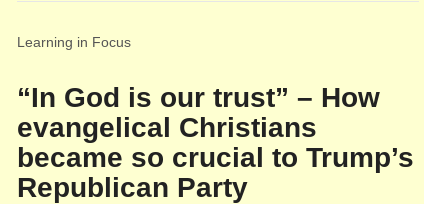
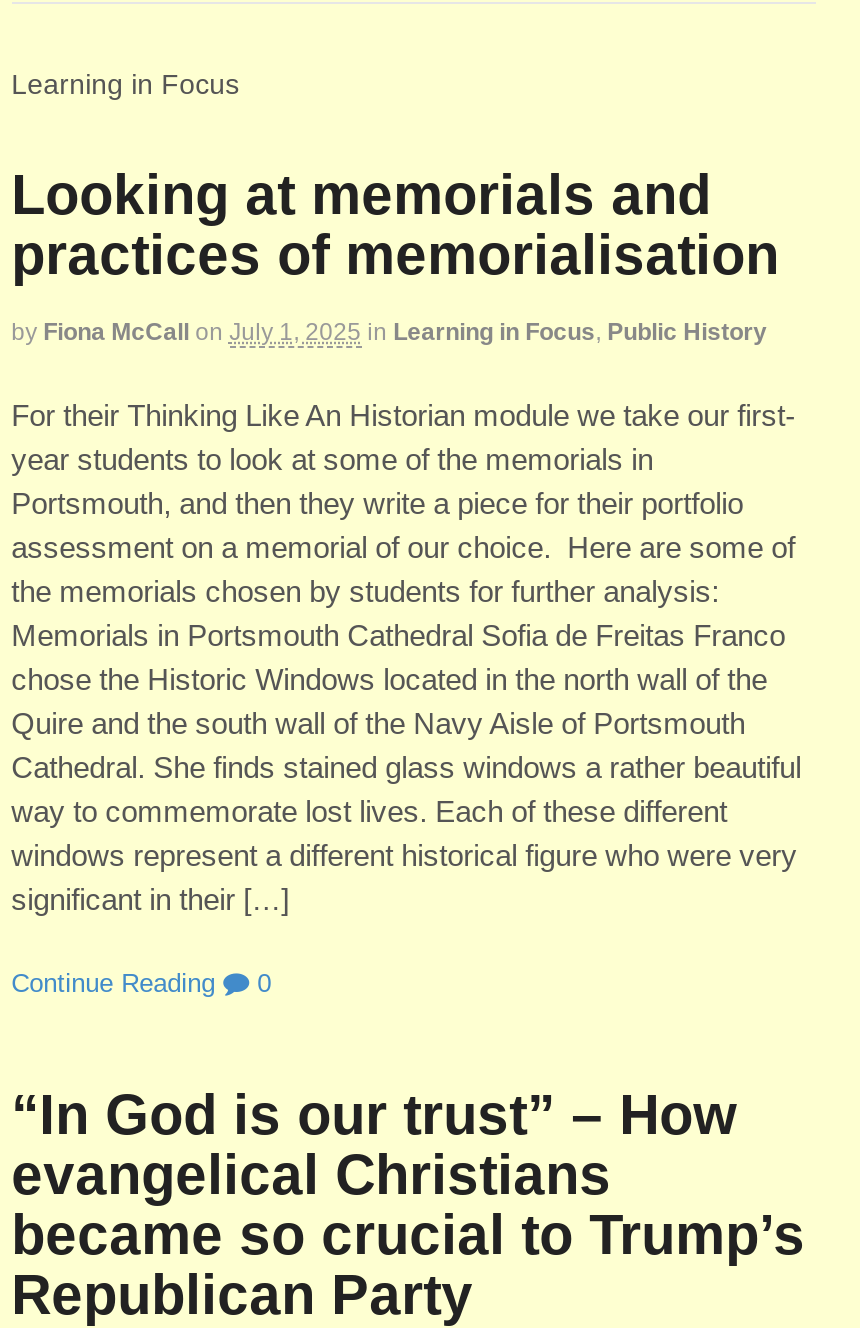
none -> [11,165,801,997] Looking at memorials and | practices of memorialisation | by Fiona McCall on July 1, 2025 in Learning in Focus, Public History | For their Thinking Like An Historian module we take our first- | year students to look at some of the memorials in | Portsmouth, and then they write a piece for their portfolio | assessment on a memorial of our choice. Here are some of | the memorials chosen by students for further analysis: | Memorials in Portsmouth Cathedral Sofia de Freitas Franco | chose the Historic Windows located in the north wall of the | Quire and the south wall of the Navy Aisle of Portsmouth | Cathedral. She finds stained glass windows a rather beautiful | way to commemorate lost lives. Each of these different | windows represent a different historical figure who were very | significant in their […] | Continue Reading | 0

